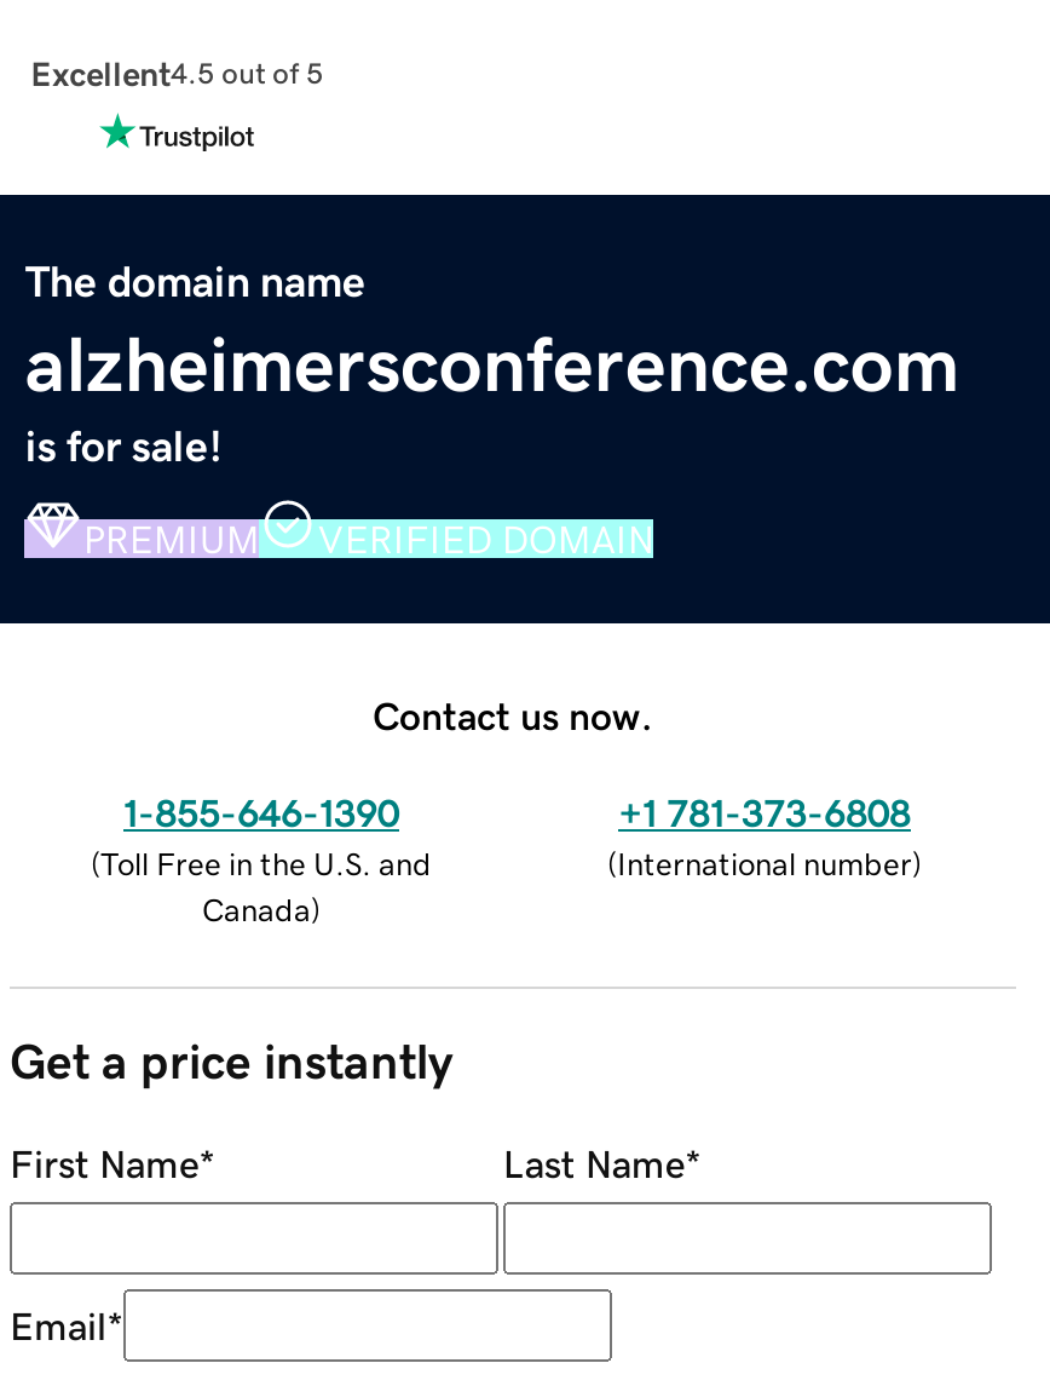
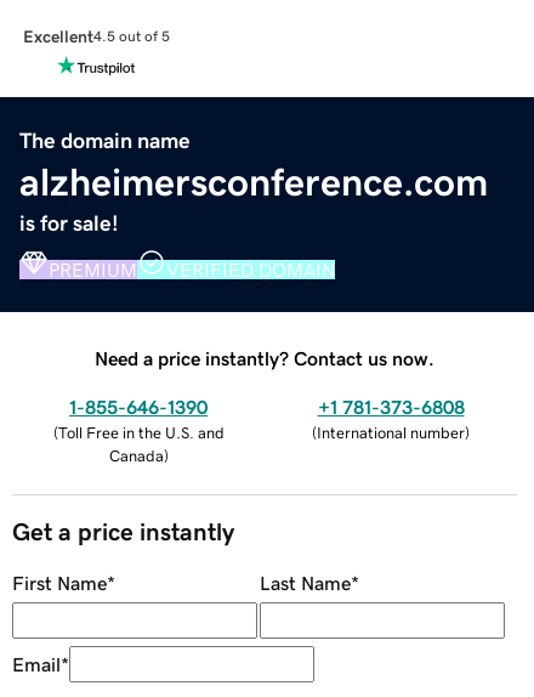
[373,695,653,734] Contact us now. -> [95,348,434,367] Need a price instantly? Contact us now.

